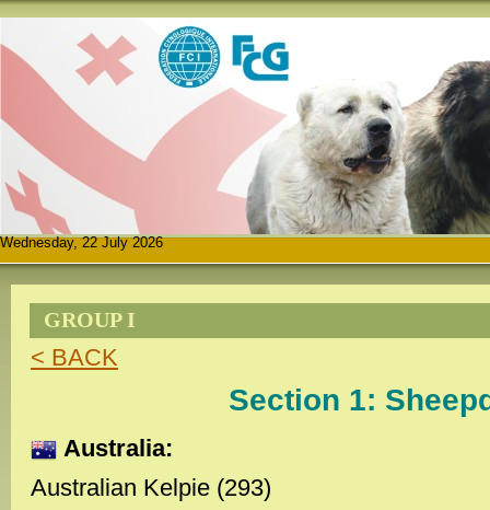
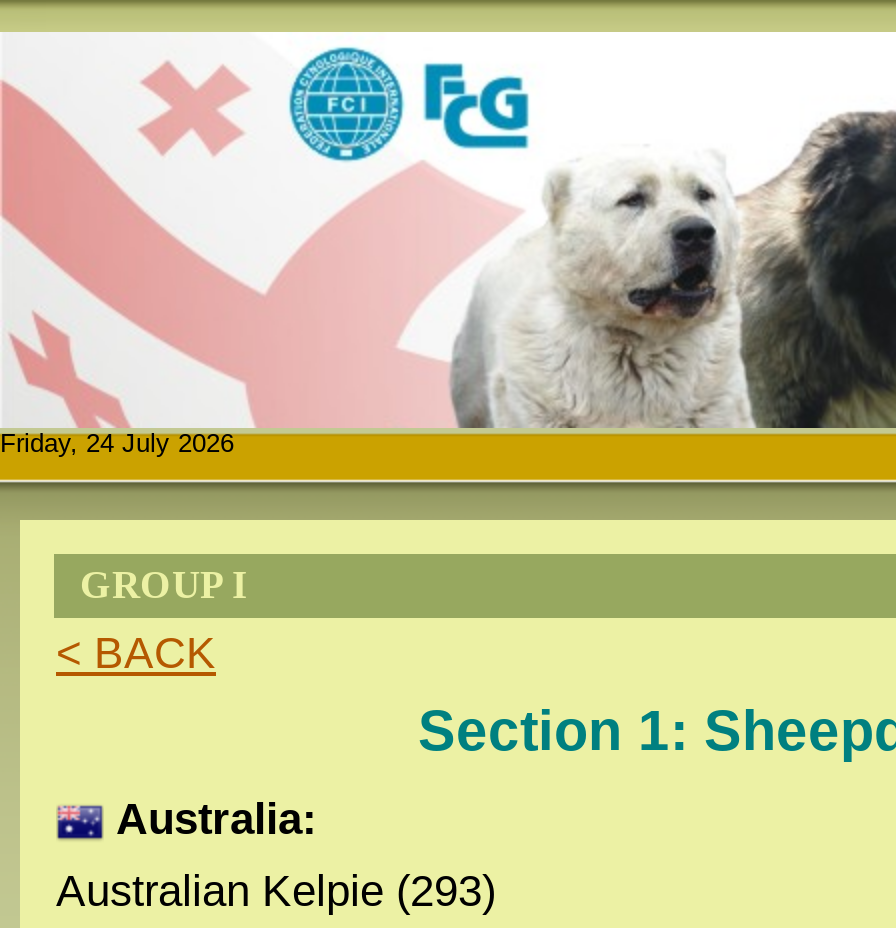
[0,234,163,251] Wednesday, 22 July 2026 -> [0,428,234,458] Friday, 24 July 2026

